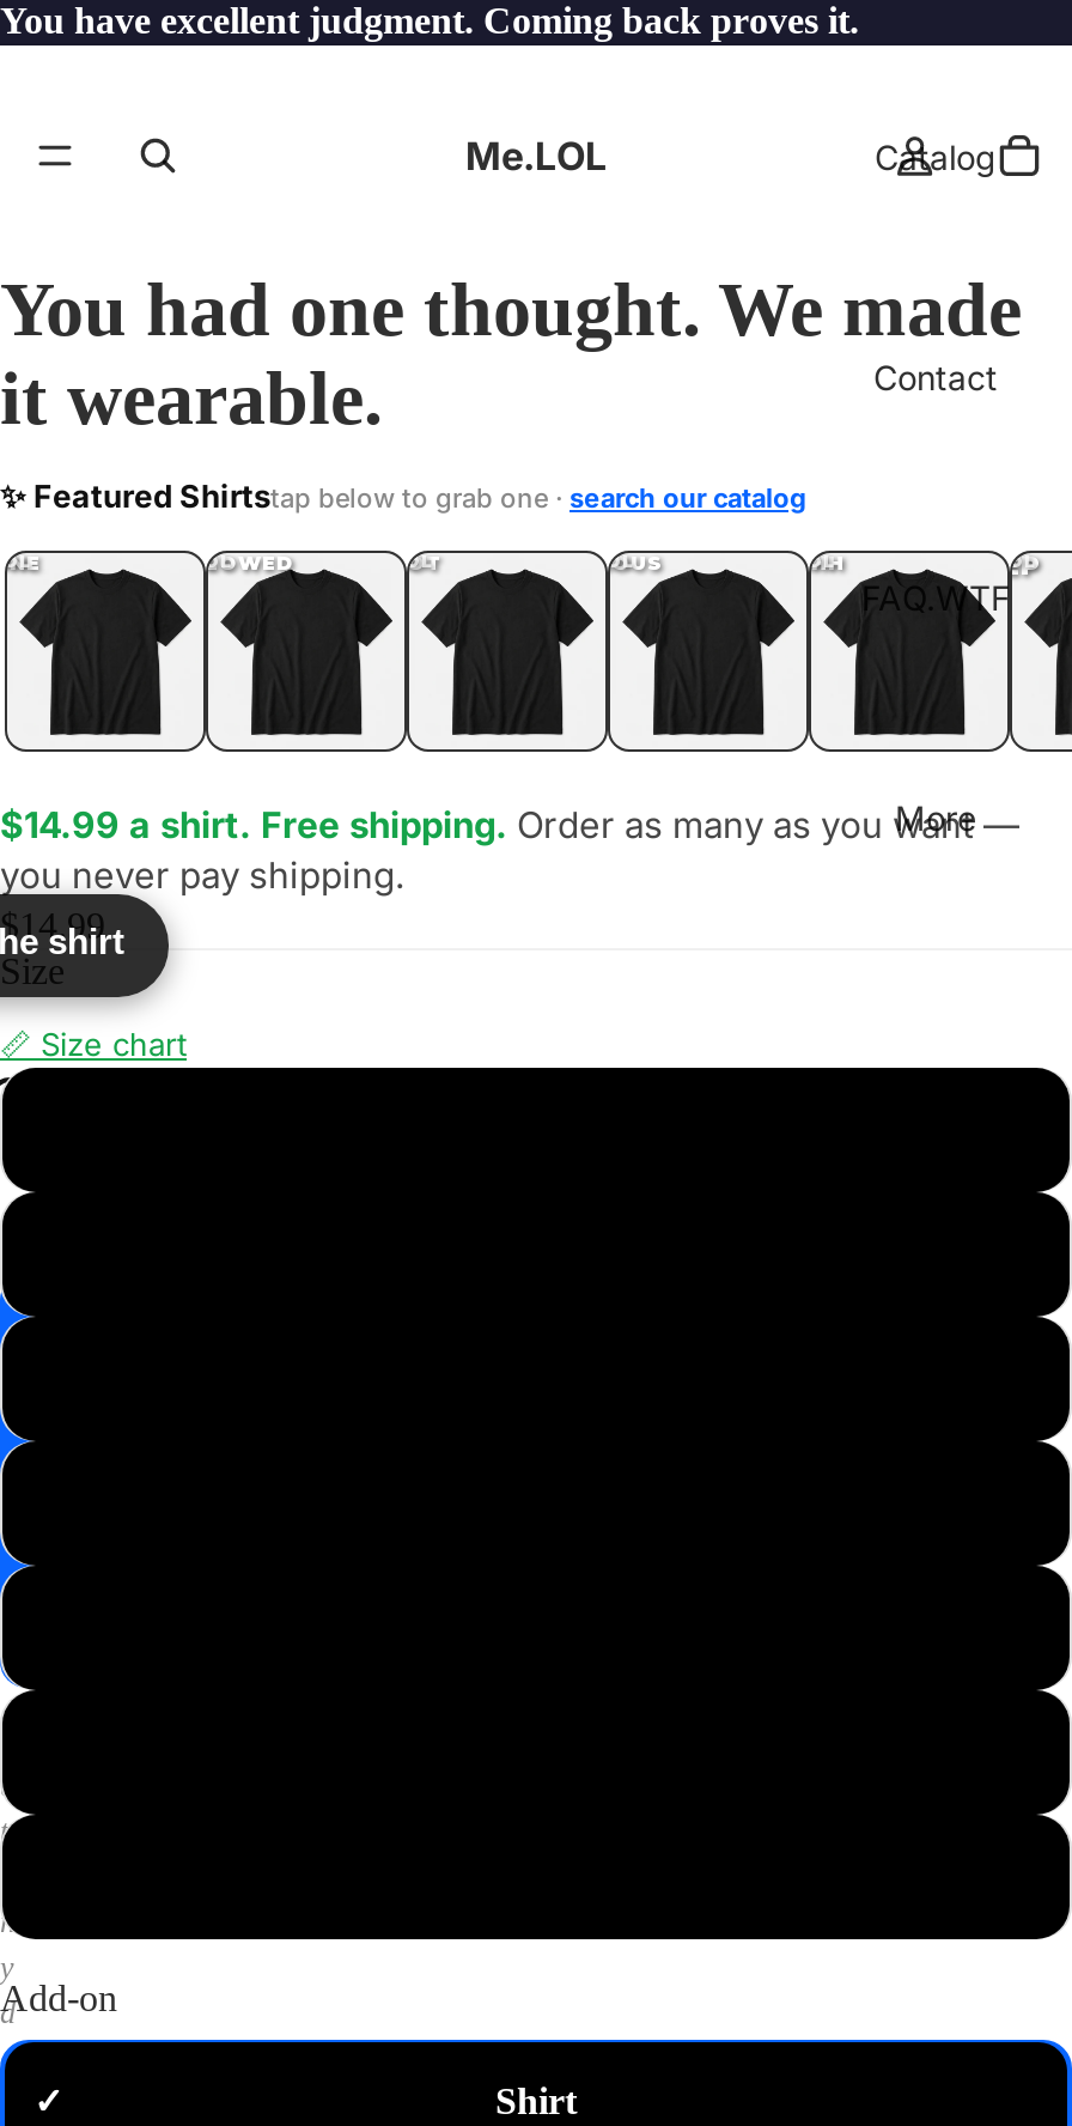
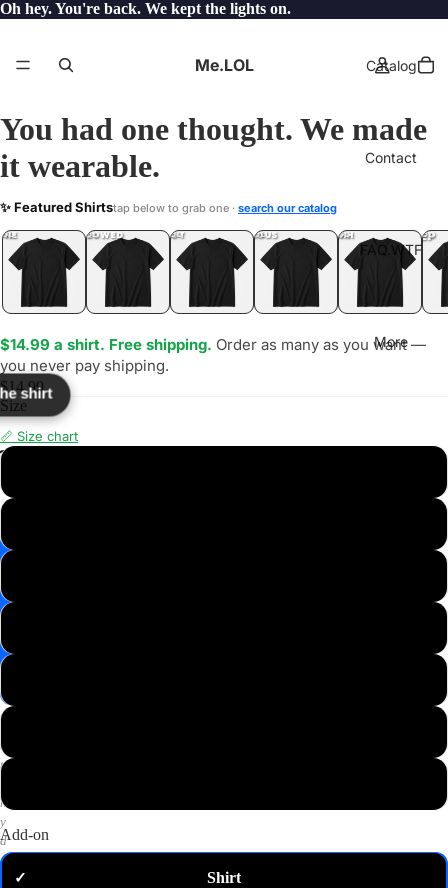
[0,0,859,41] You have excellent judgment. Coming back proves it. -> [0,0,291,17] Oh hey. You're back. We kept the lights on.

